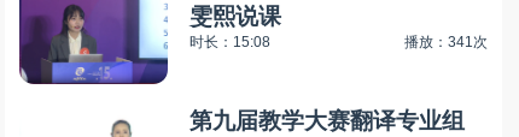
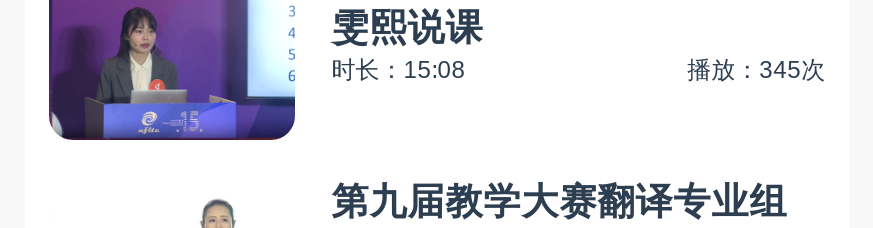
[404,34,488,51] 播放：341次 -> [687,57,825,85] 播放：345次

